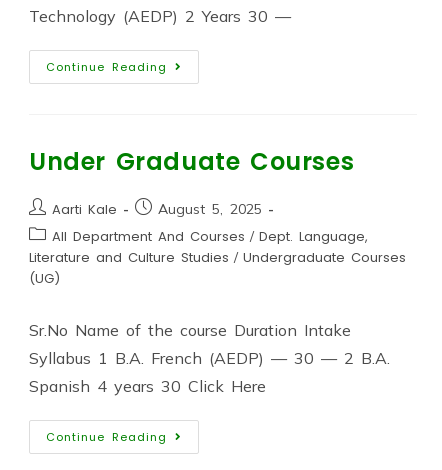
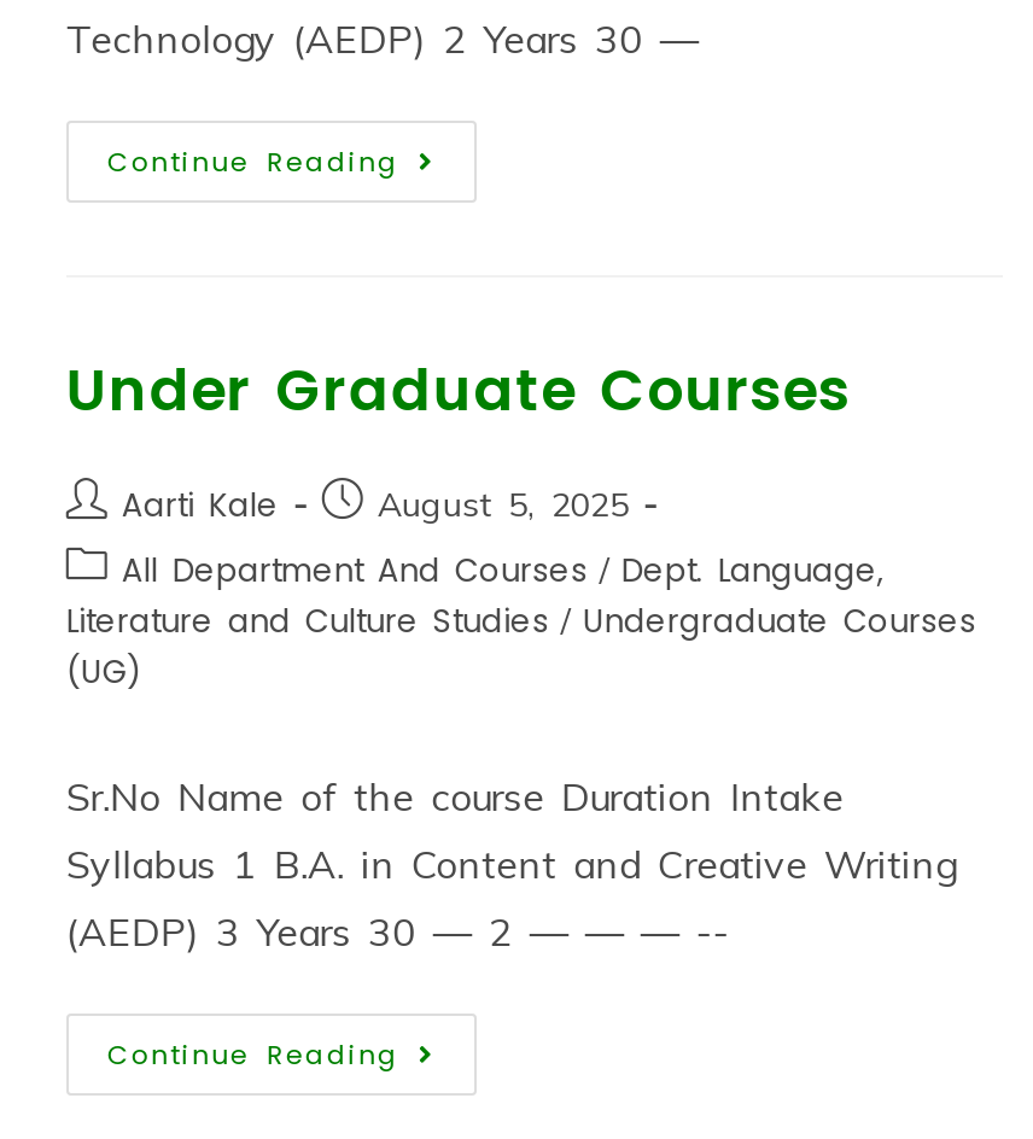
[29,348,390,396] Syllabus 1 B.A. French (AEDP) — 30 — 2 B.A. | Spanish 4 years 30 Click Here -> [66,840,957,956] Syllabus 1 B.A. in Content and Creative Writing | (AEDP) 3 Years 30 — 2 — — — --

